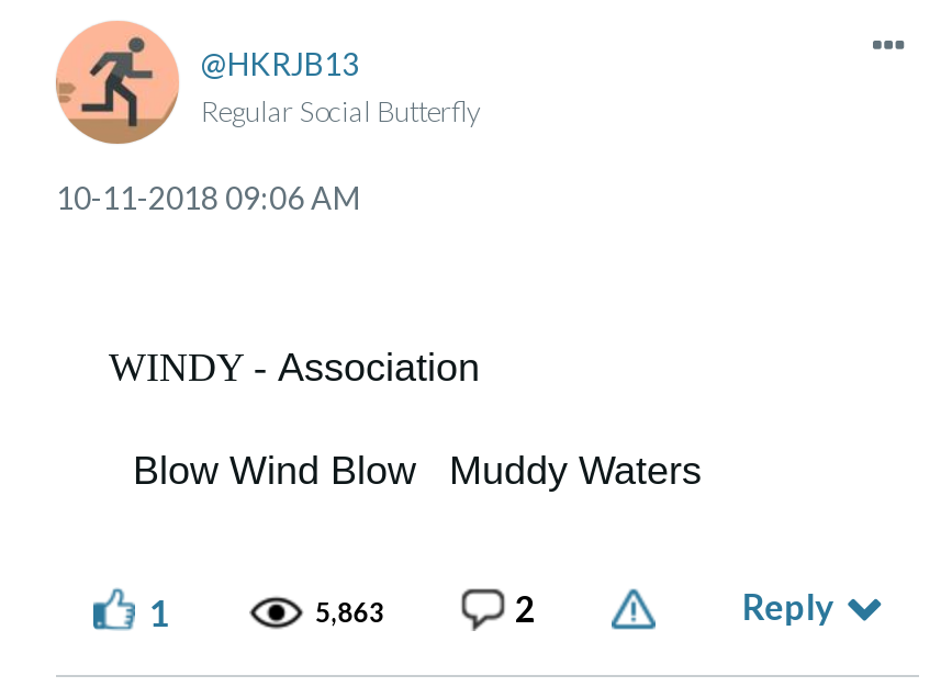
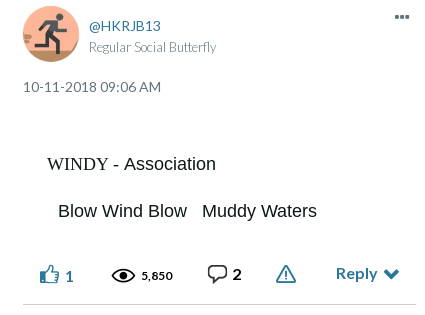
[316,595,384,628] 5,863 -> [141,268,172,283] 5,850

